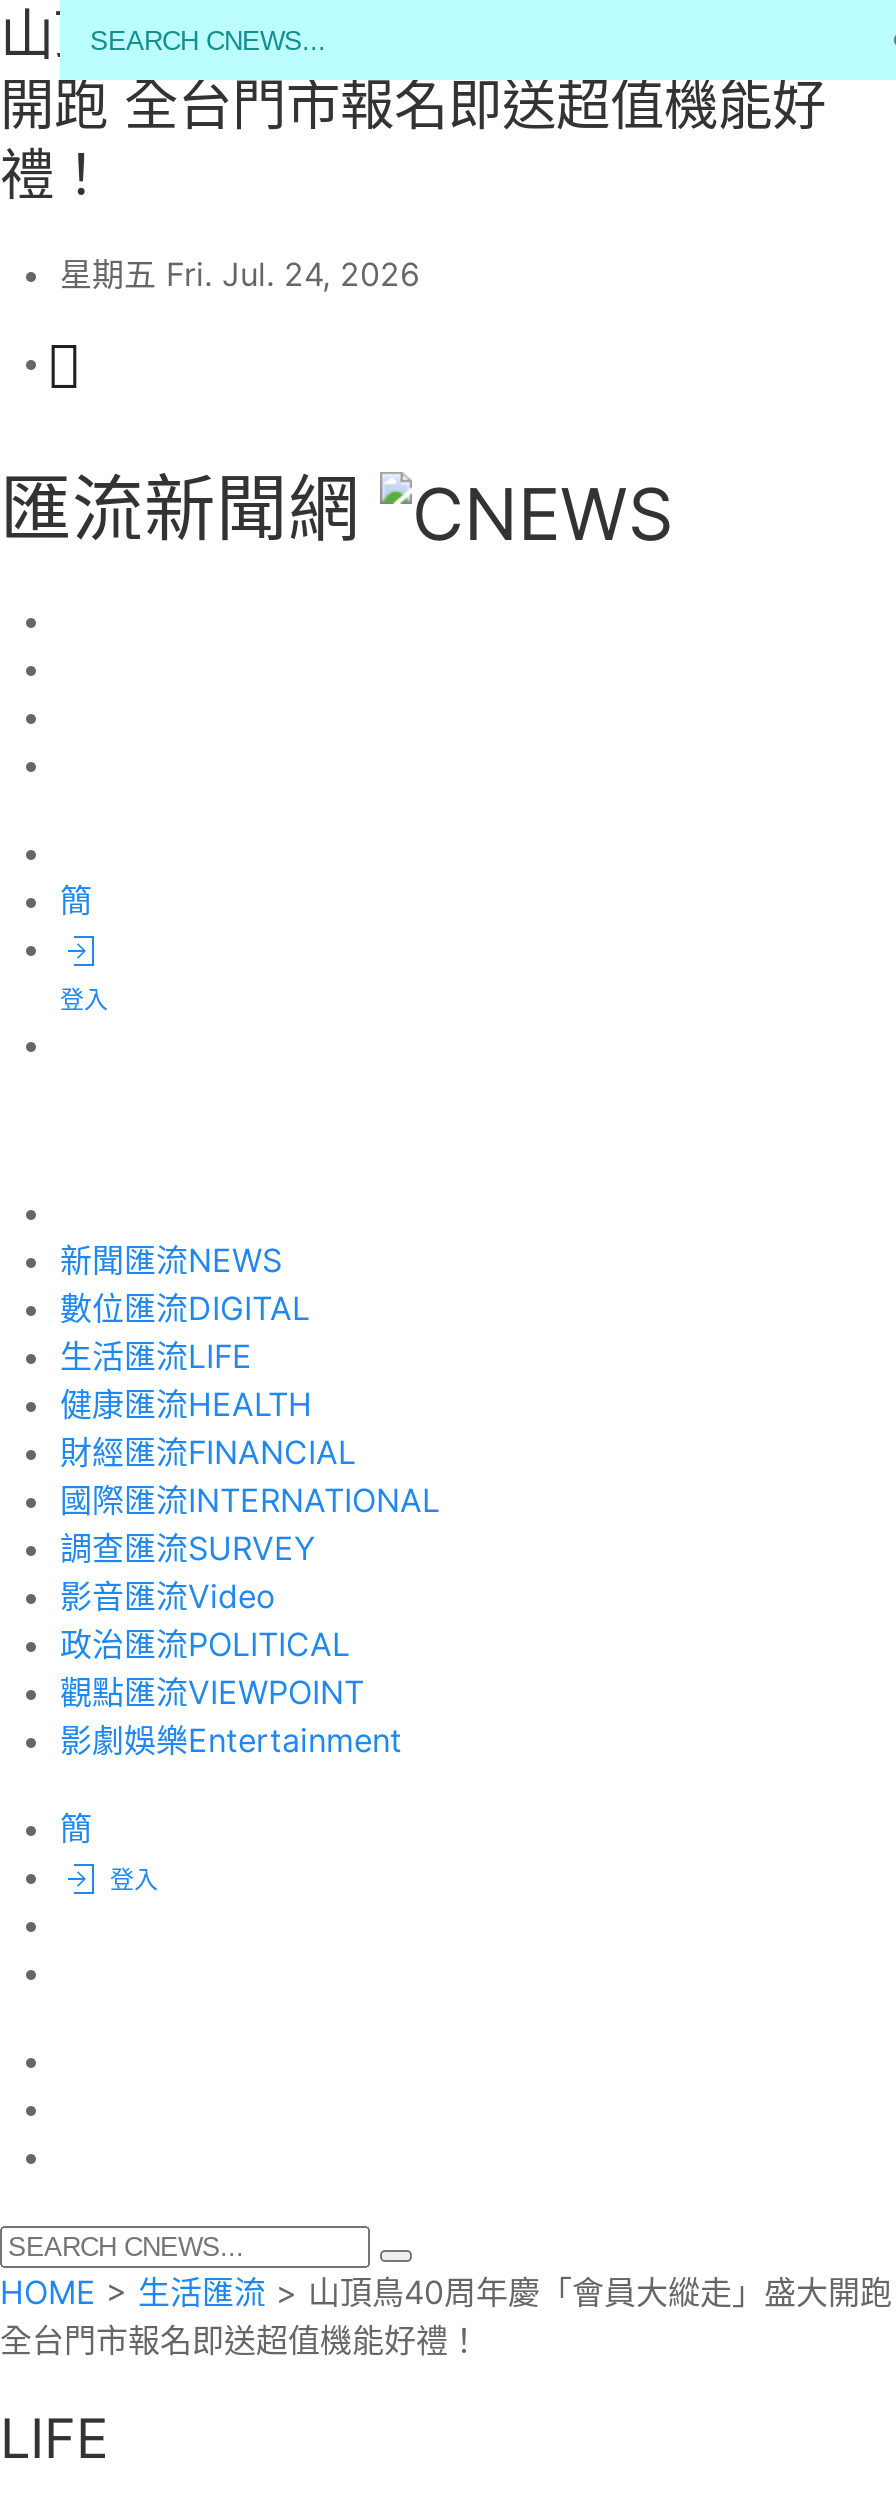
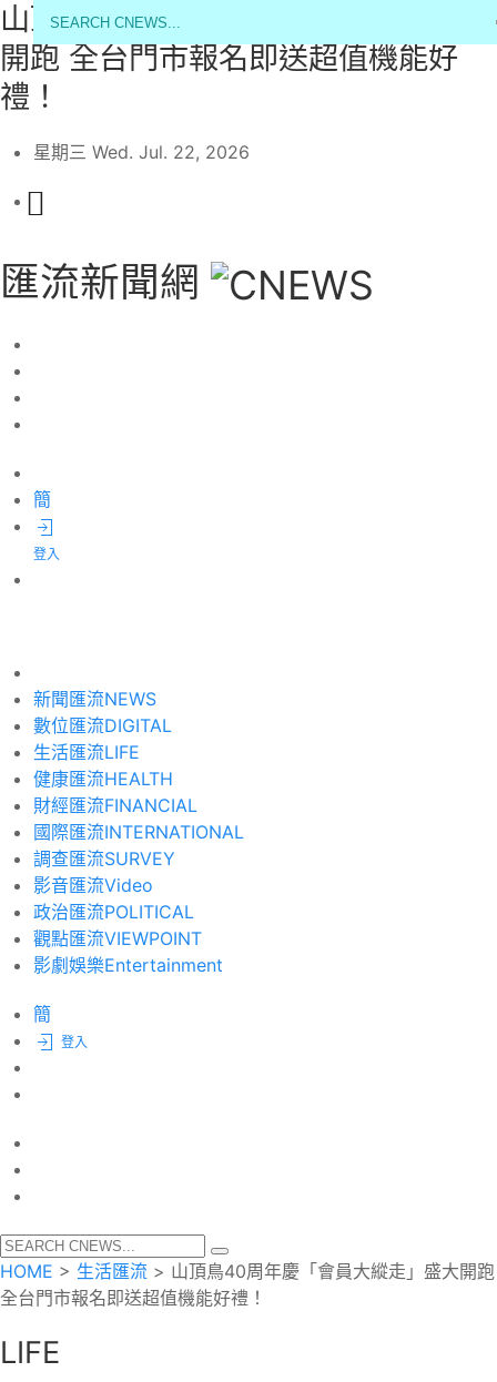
[60,254,420,294] 星期五 Fri. Jul. 24, 2026 -> [33,141,250,163] 星期三 Wed. Jul. 22, 2026

